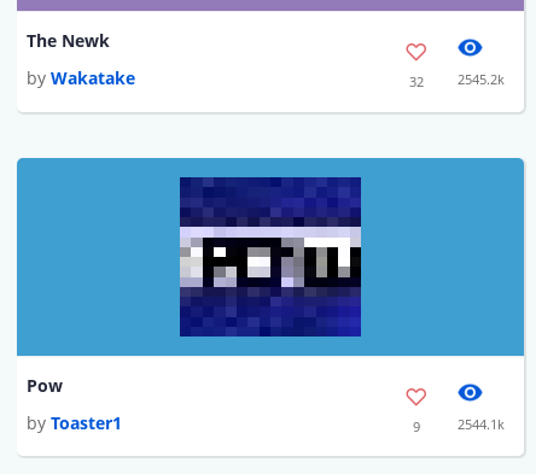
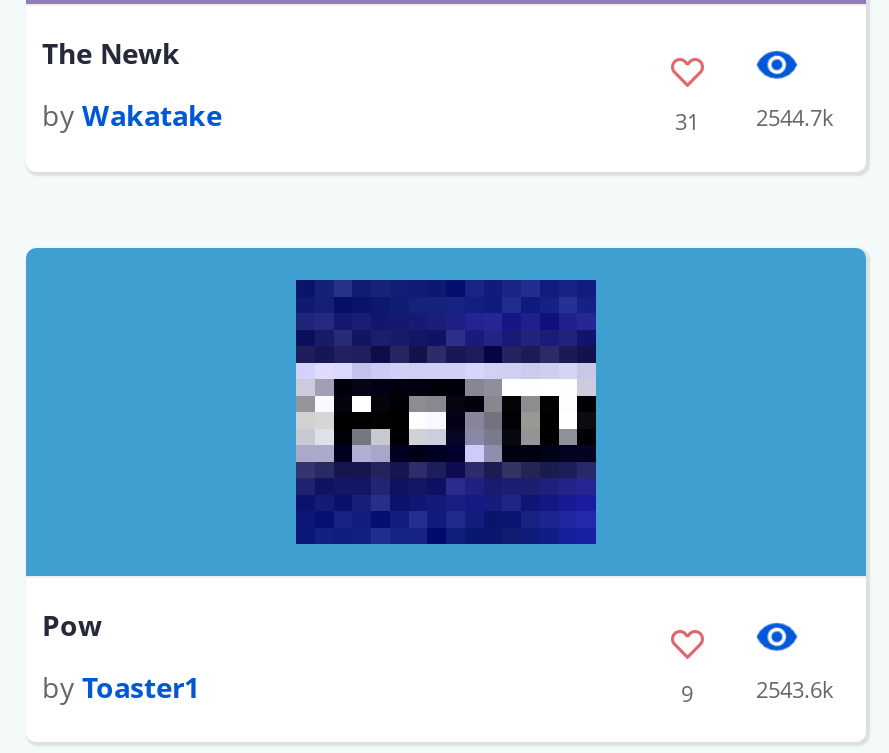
[409,71,505,91] 32 | 2545.2k -> [675,103,834,137] 31 | 2544.7k
[458,415,505,433] 2544.1k -> [756,674,834,704] 2543.6k

